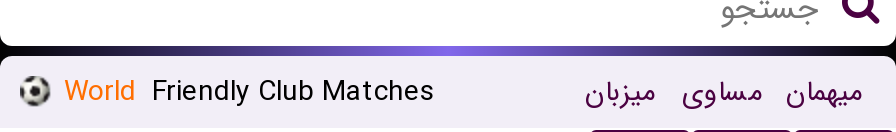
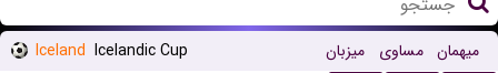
[64,70,436,114] World Friendly Club Matches -> [36,39,188,63] Iceland Icelandic Cup

